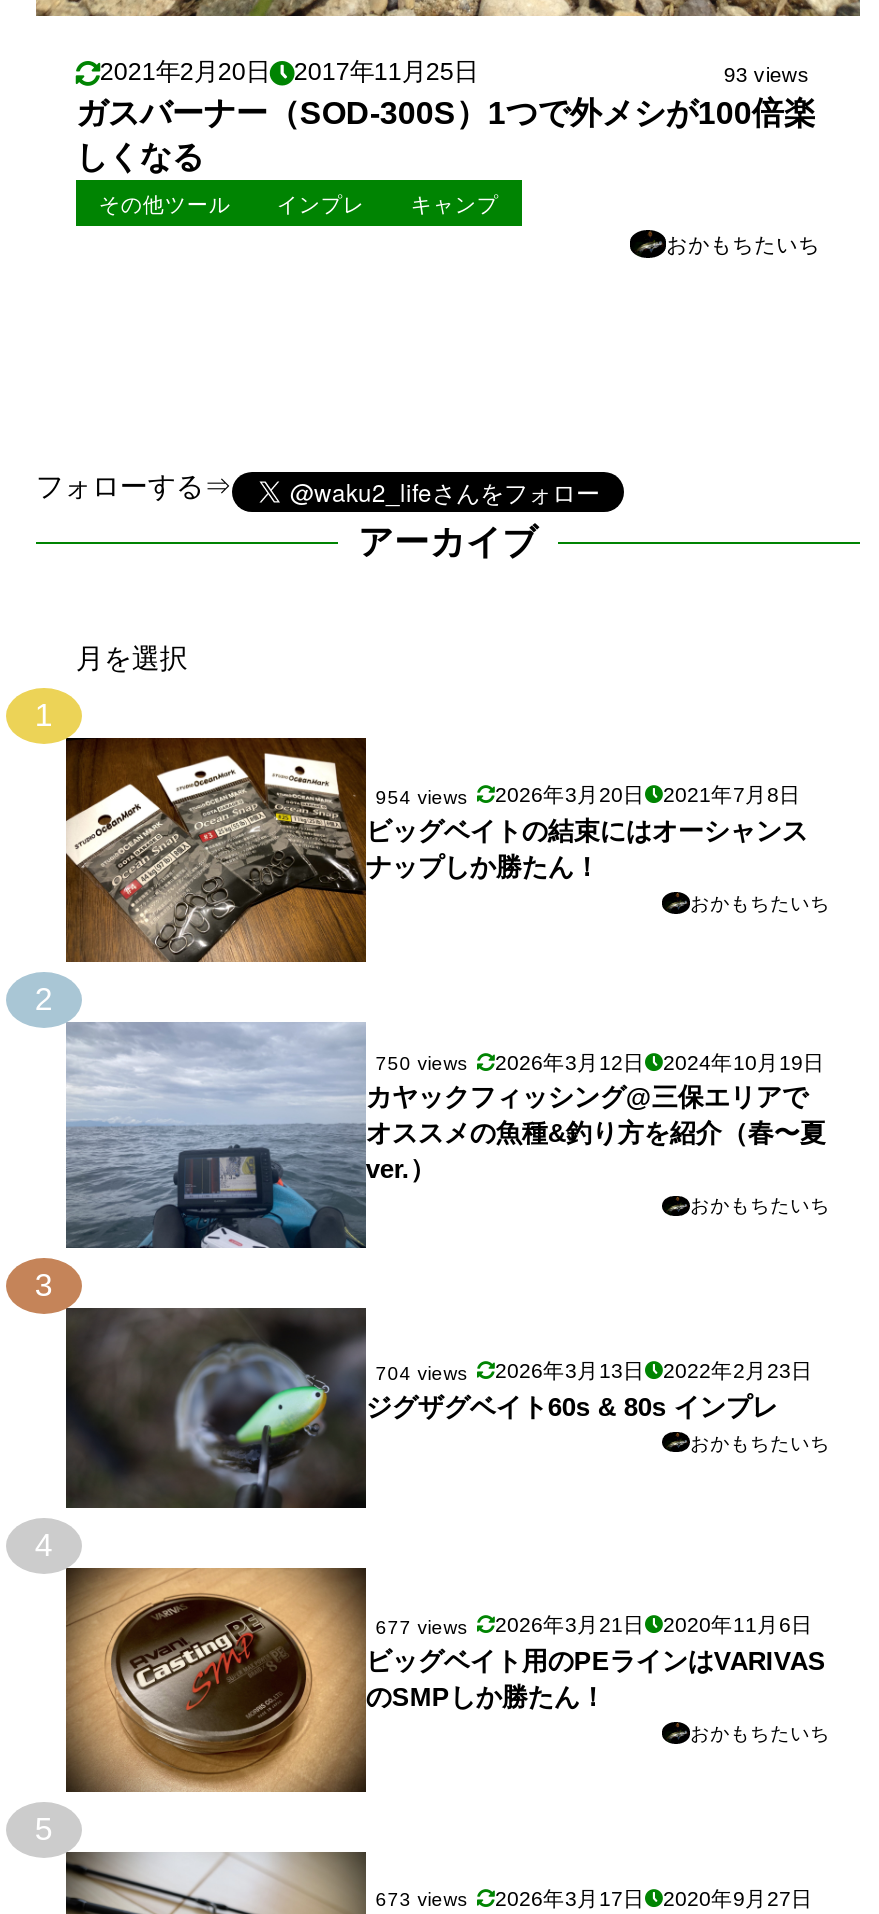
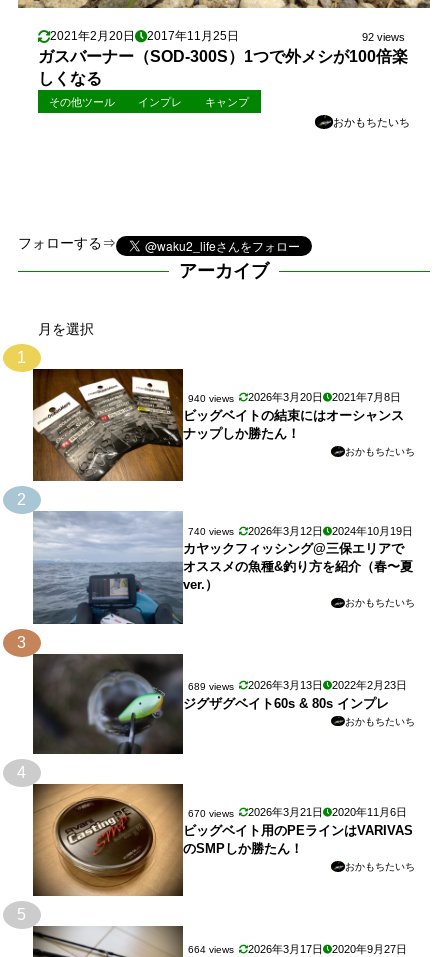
[724,62,810,86] 93 views -> [362,31,405,43] 92 views
[375,783,801,808] 954 views 2026年3月20日 2021年7月8日 -> [188,391,400,404] 940 views 2026年3月20日 2021年7月8日
[375,1050,825,1075] 750 views 2026年3月12日 2024年10月19日 -> [188,525,412,537] 740 views 2026年3月12日 2024年10月19日
[375,1358,813,1383] 704 views 2026年3月13日 2022年2月23日 -> [188,679,406,692] 689 views 2026年3月13日 2022年2月23日
[375,1613,813,1638] 677 views 2026年3月21日 2020年11月6日 -> [188,806,406,819] 670 views 2026年3月21日 2020年11月6日
[375,1885,813,1910] 673 views 2026年3月17日 2020年9月27日 -> [188,943,406,955] 664 views 2026年3月17日 2020年9月27日

